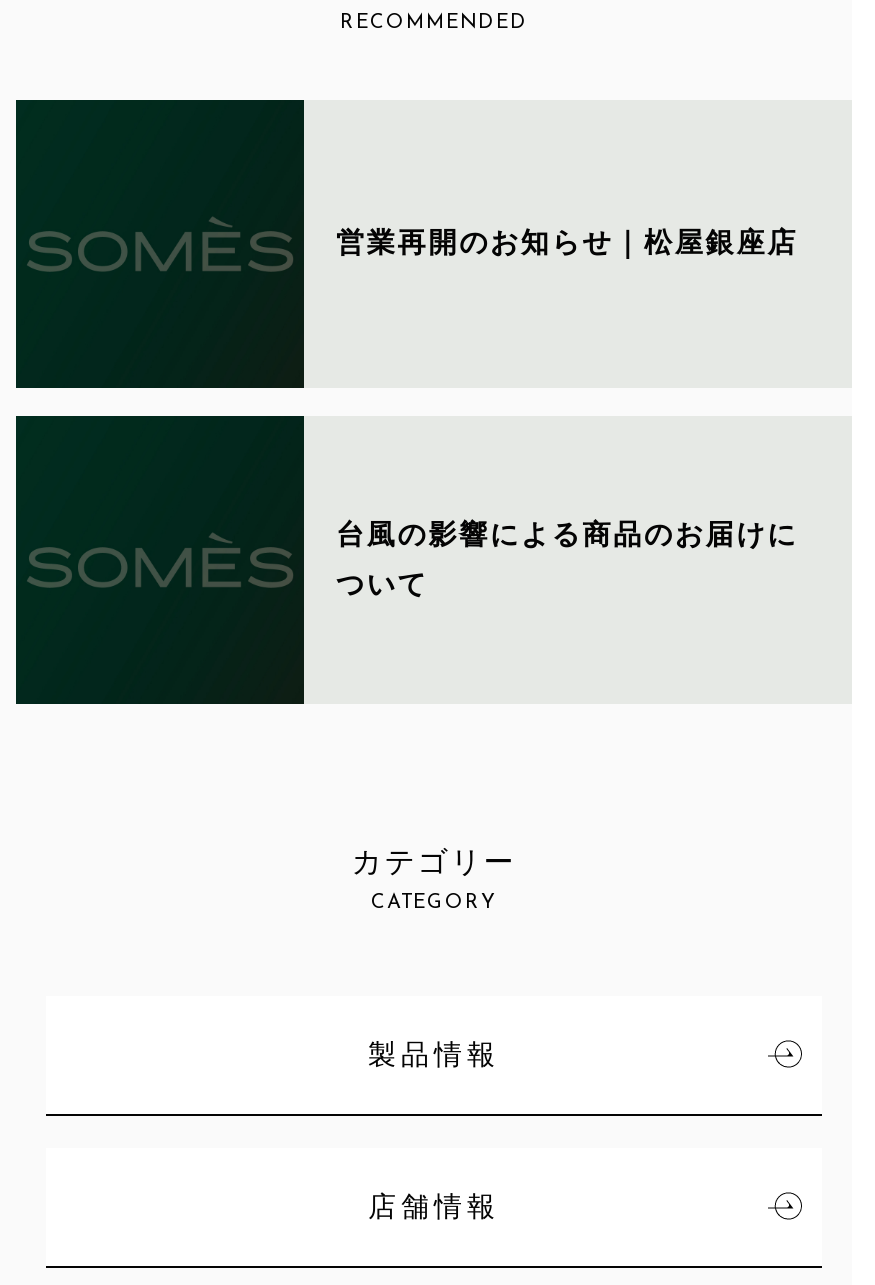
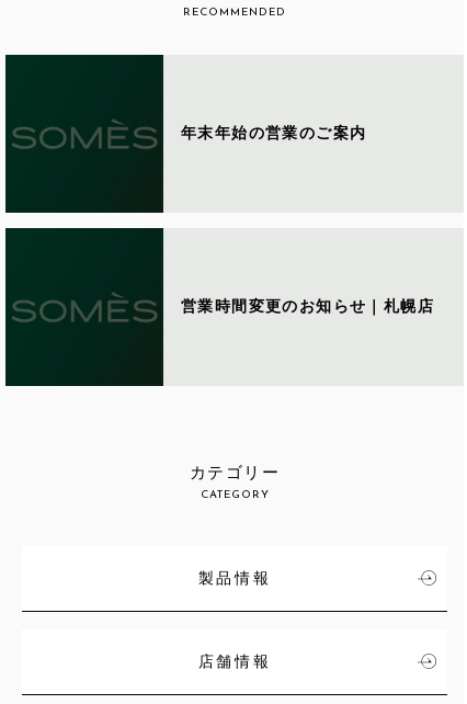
[336,226,798,258] 営業再開のお知らせ｜松屋銀座店 -> [181,124,367,142] 年末年始の営業のご案内
[336,517,798,599] 台風の影響による商品のお届けに | ついて -> [181,297,434,315] 営業時間変更のお知らせ｜札幌店

